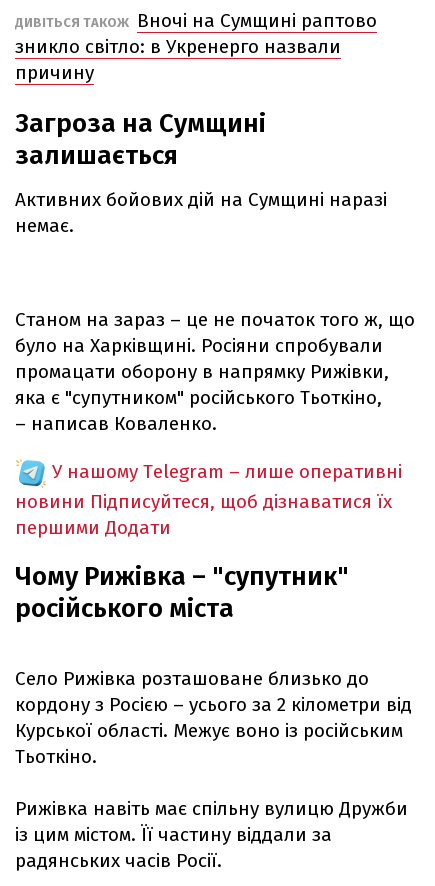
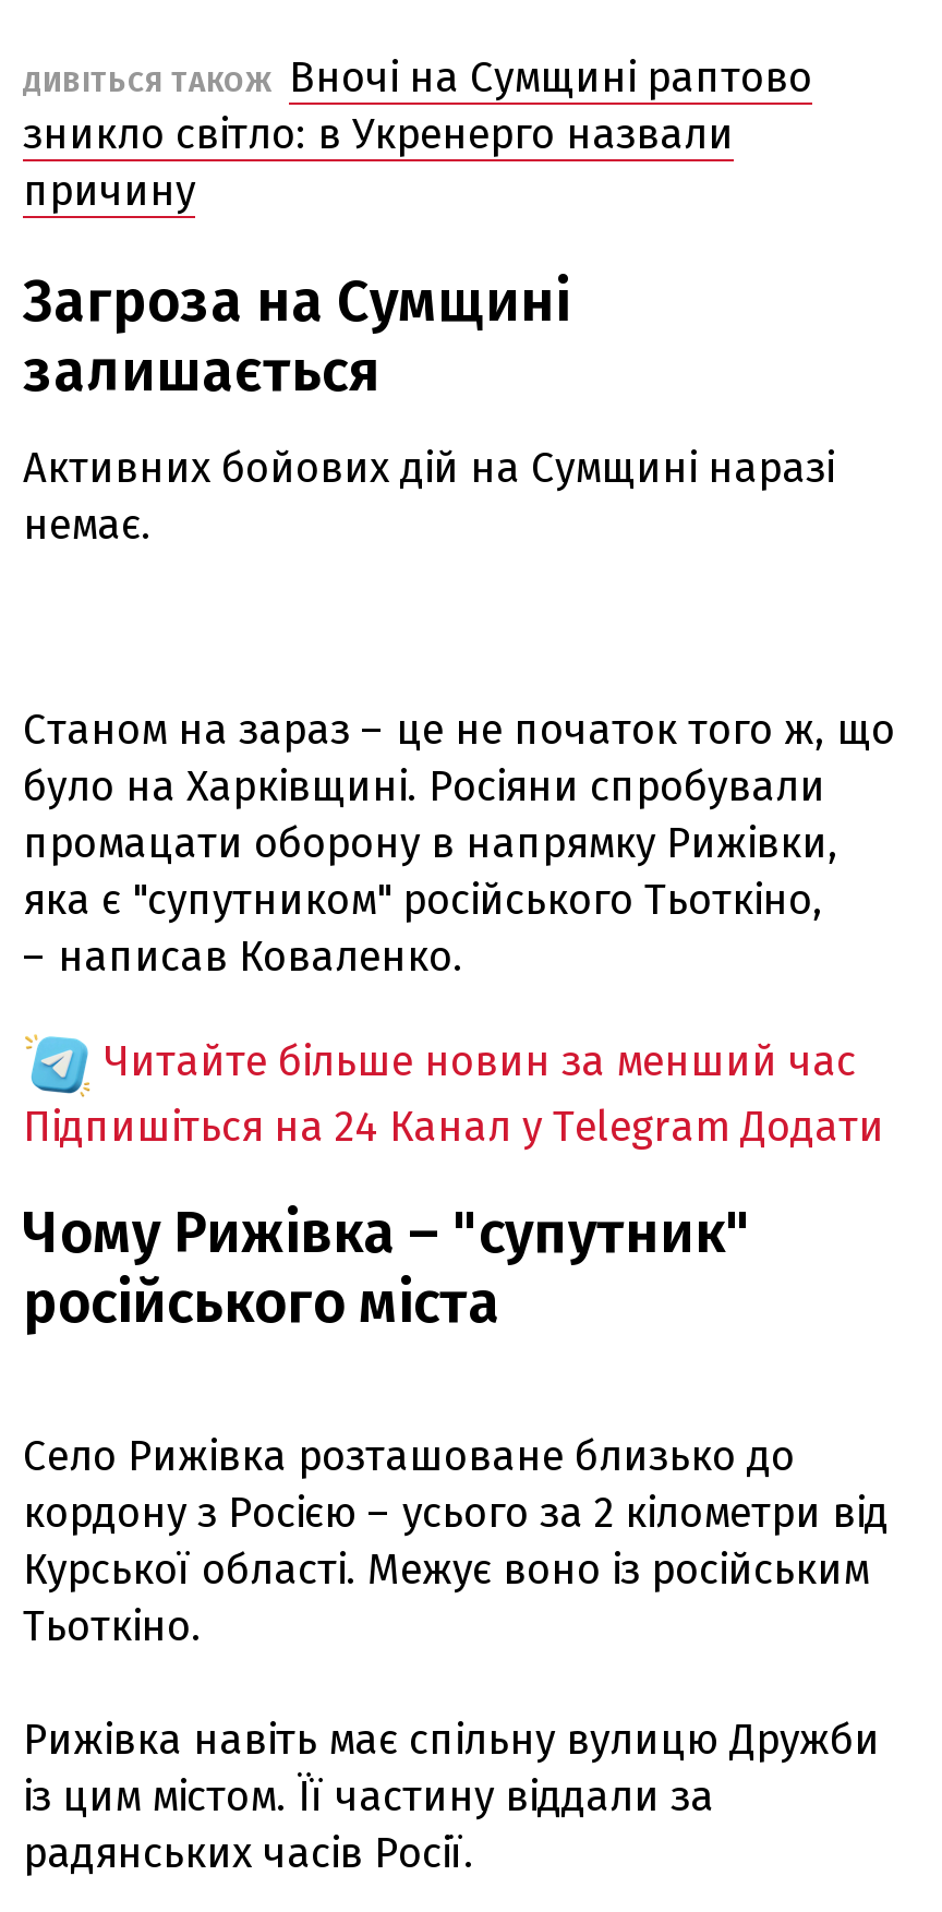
[15,460,402,539] У нашому Telegram – лише оперативні | новини Підписуйтеся, щоб дізнаватися їх | першими Додати -> [23,1035,884,1151] Читайте більше новин за менший час | Підпишіться на 24 Канал у Telegram Додати

